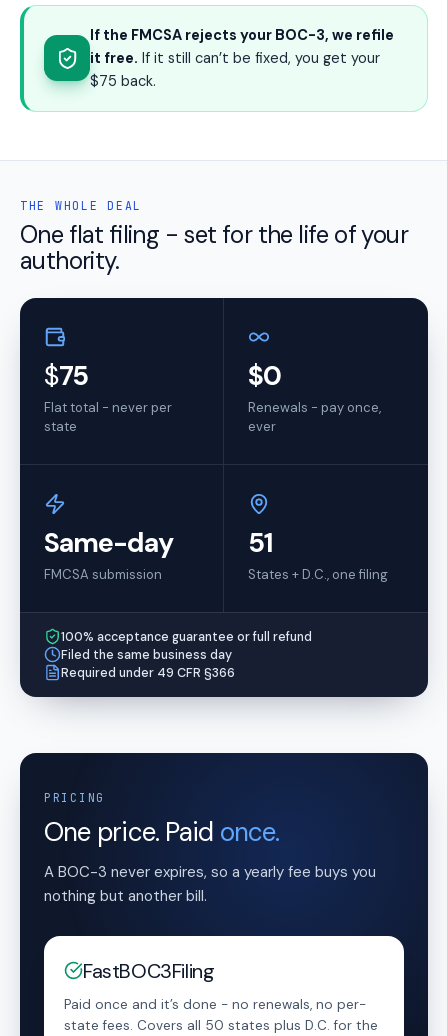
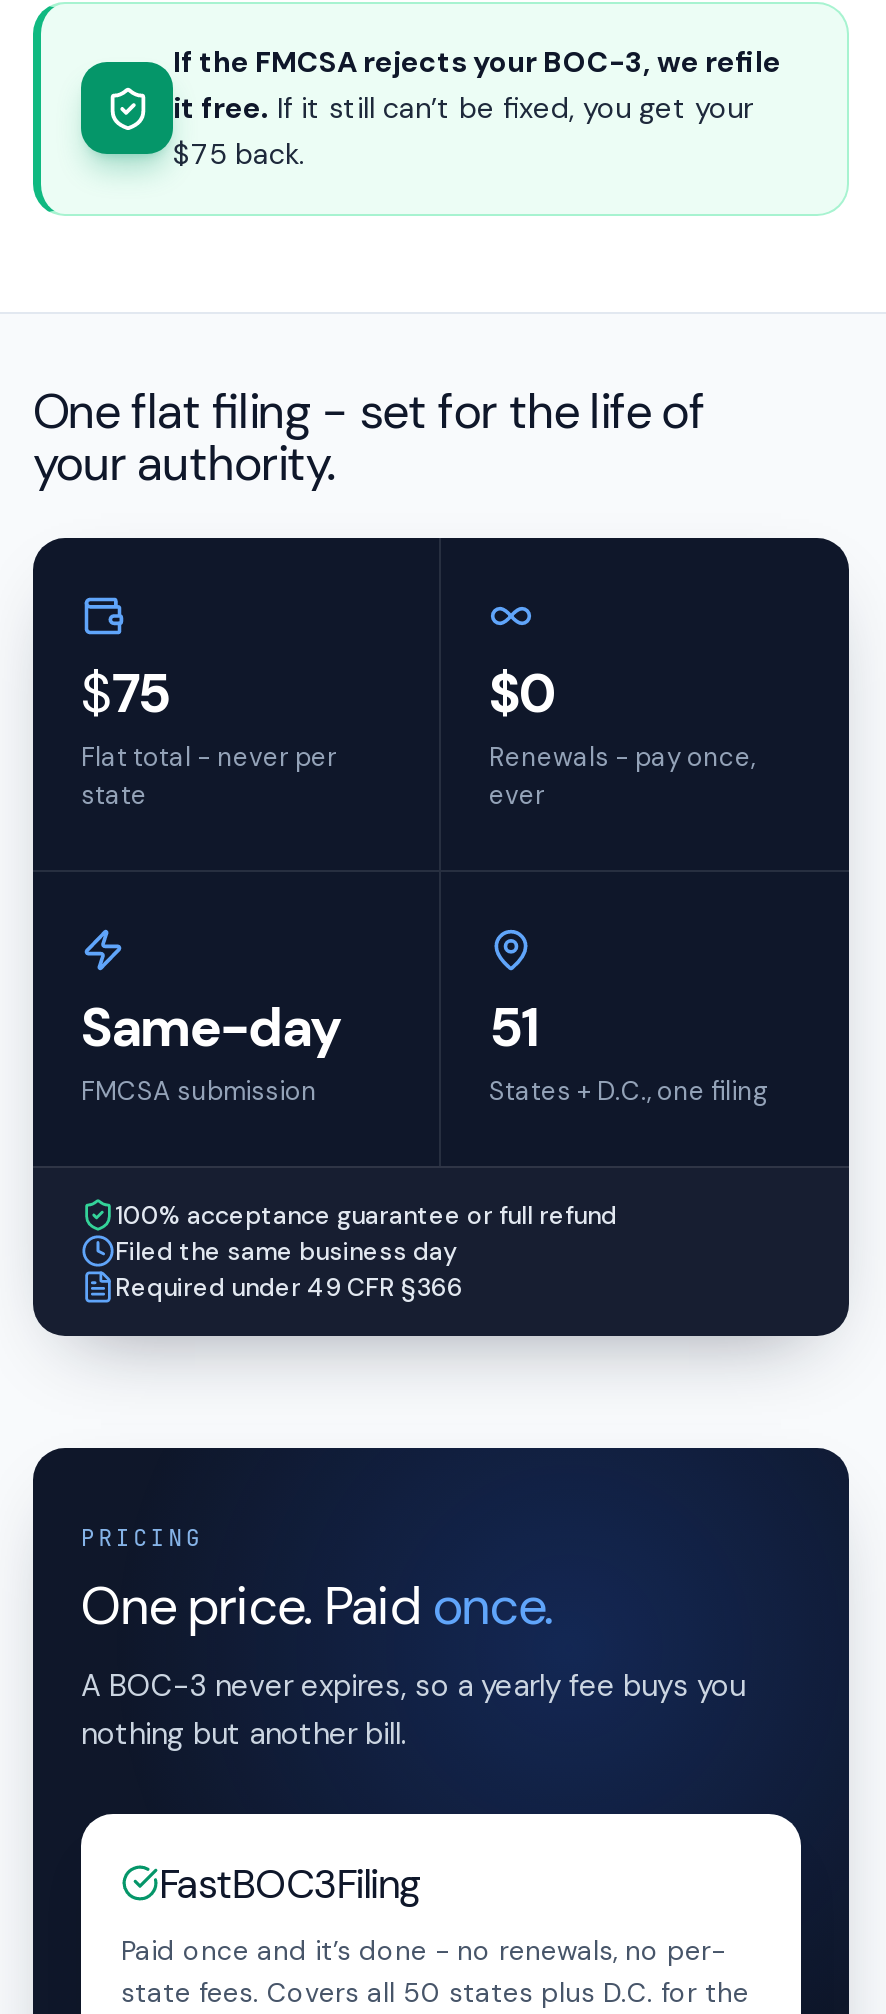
[20,197,408,275] THE WHOLE DEAL | One flat filing - set for the life of your | authority. -> [33,379,705,493] One flat filing - set for the life of | your authority.

